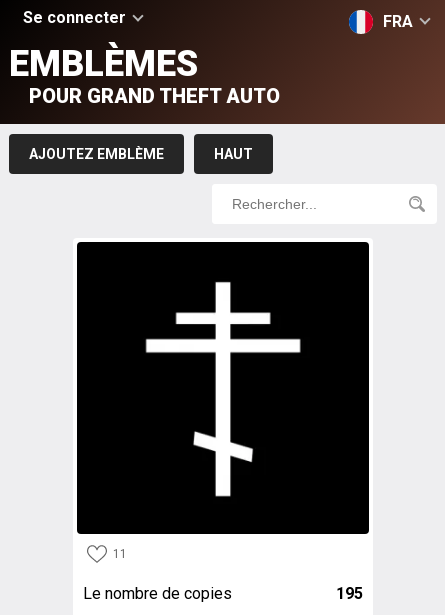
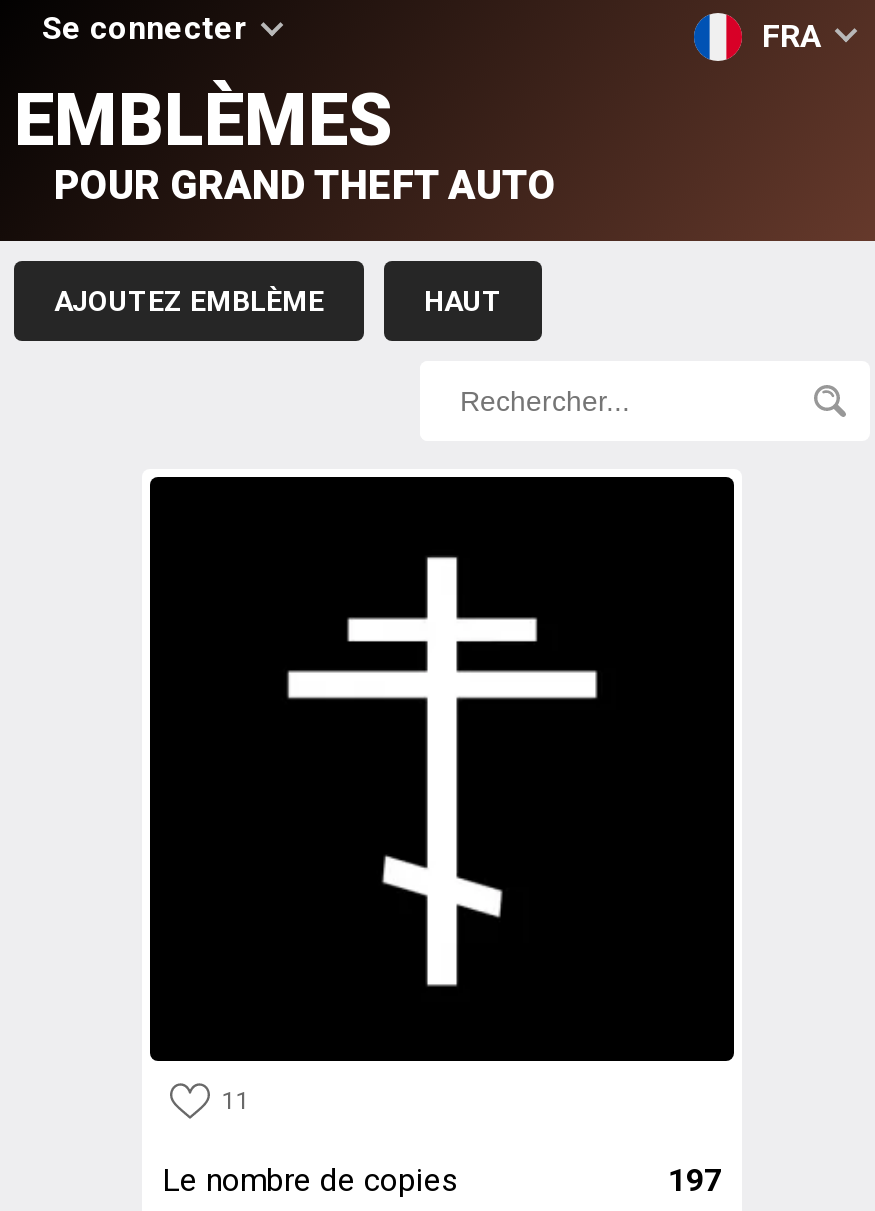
[336,584,363,603] 195 -> [668,1161,722,1199] 197

